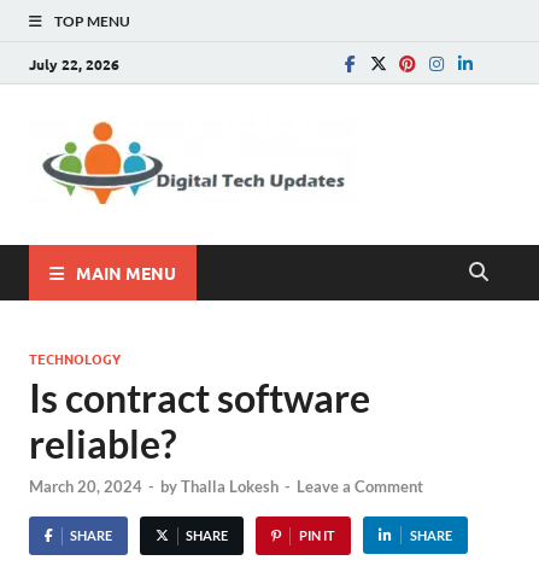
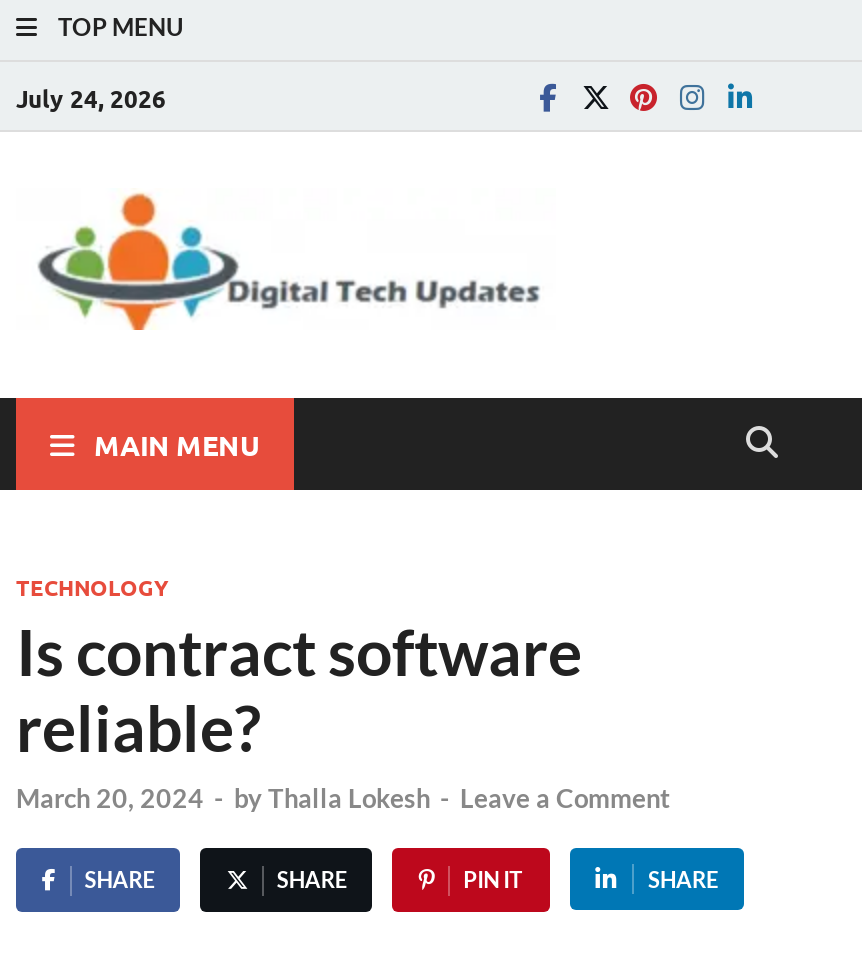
[29,54,119,73] July 22, 2026 -> [16,81,166,113] July 24, 2026

